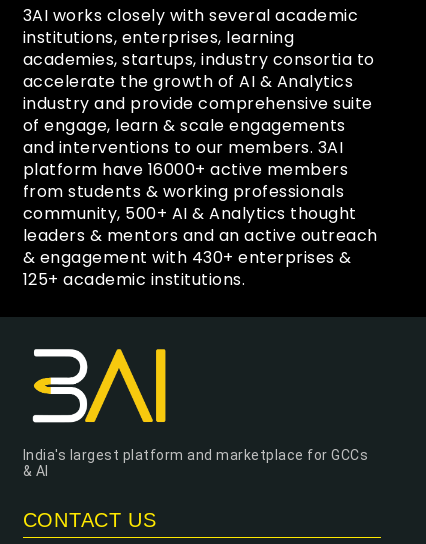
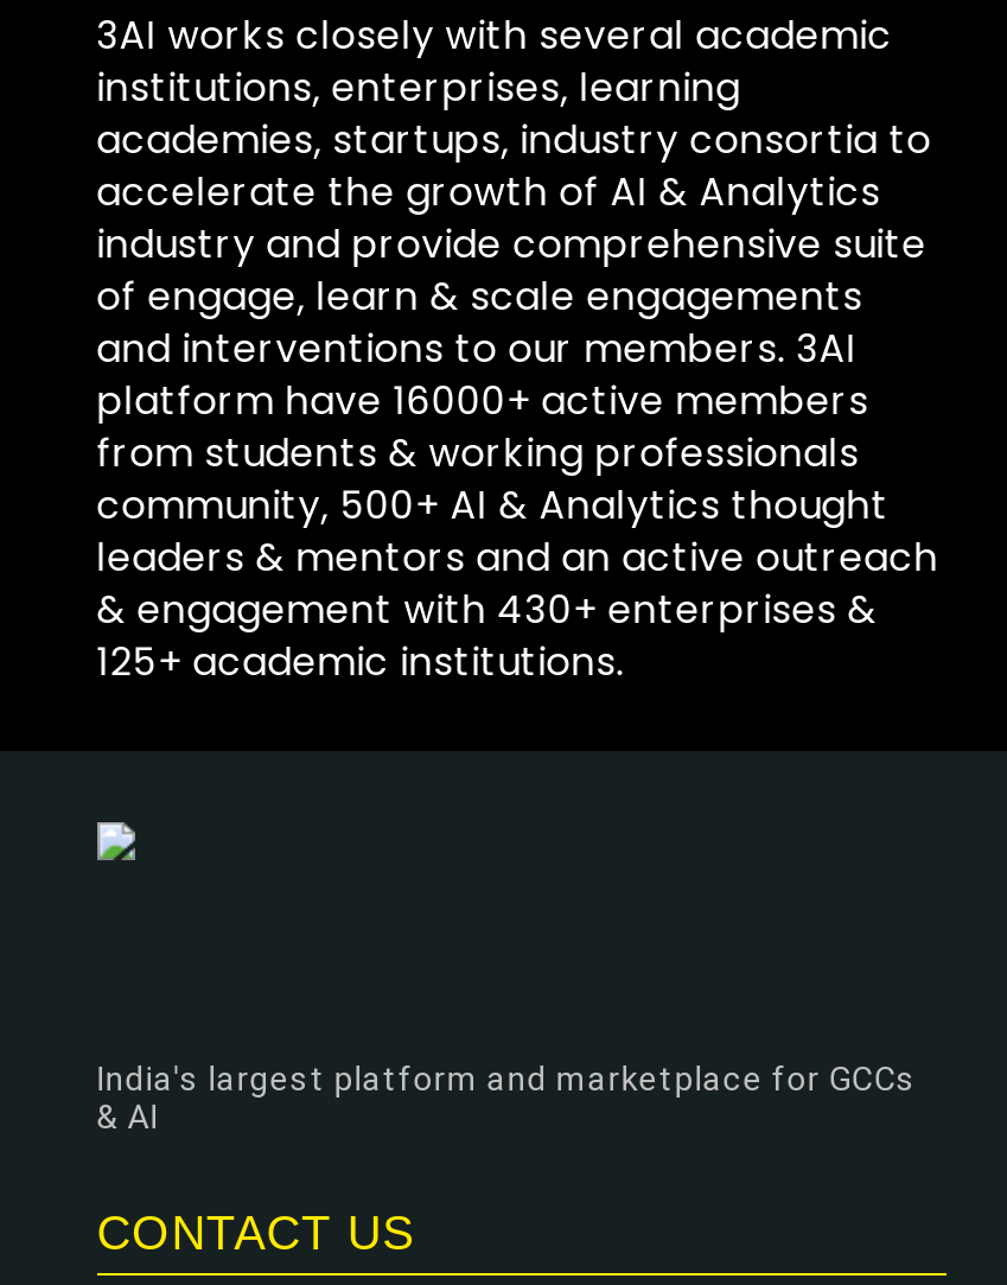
[23,347,167,424] [image] -> none

